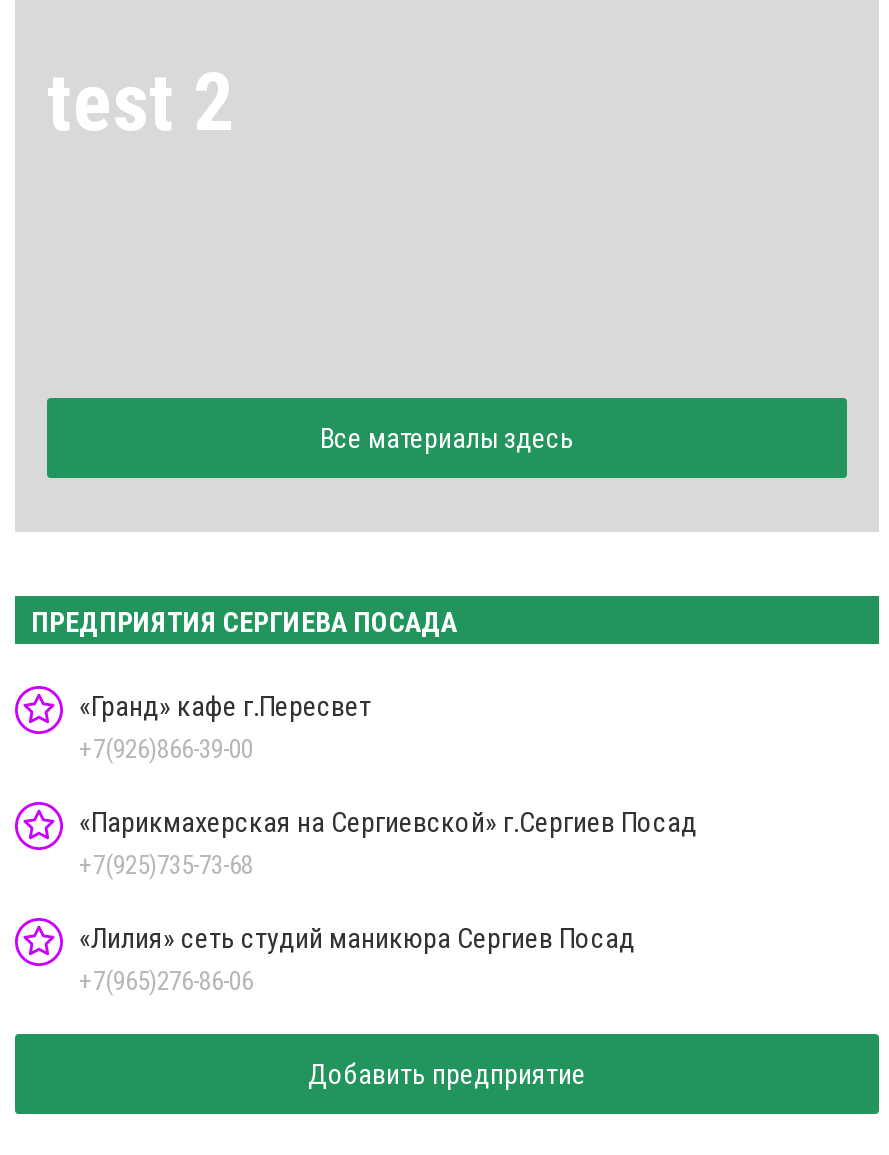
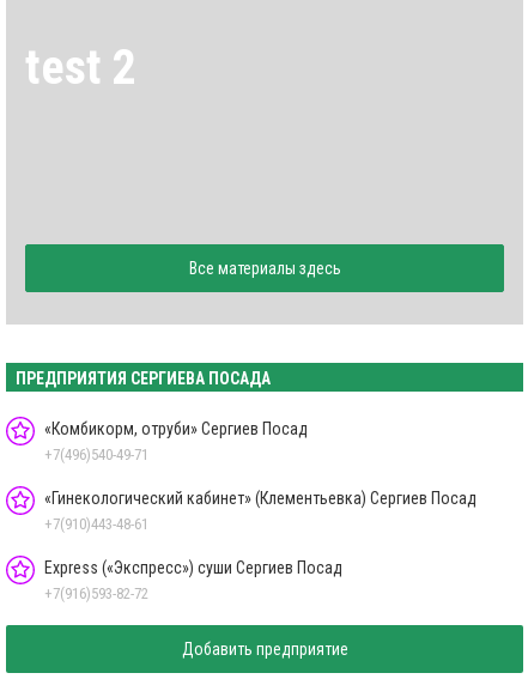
[79,690,371,764] «Гранд» кафе г.Пересвет | +7(926)866-39-00 -> [44,419,308,464] «Комбикорм, отруби» Сергиев Посад | +7(496)540-49-71
[79,806,697,880] «Парикмахерская на Сергиевской» г.Сергиев Посад | +7(925)735-73-68 -> [44,489,477,533] «Гинекологический кабинет» (Клементьевка) Сергиев Посад | +7(910)443-48-61
[79,922,635,996] «Лилия» сеть студий маникюра Сергиев Посад | +7(965)276-86-06 -> [44,558,342,602] Express («Экспресс») суши Сергиев Посад | +7(916)593-82-72

